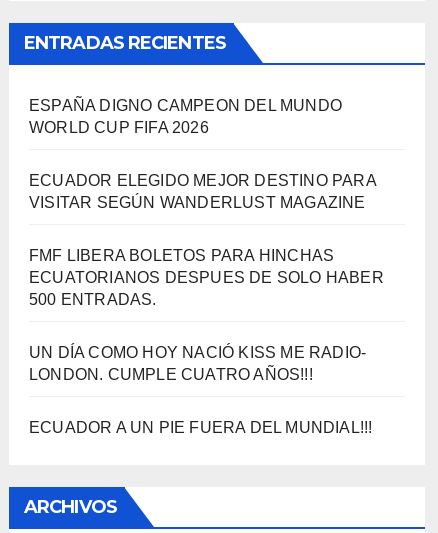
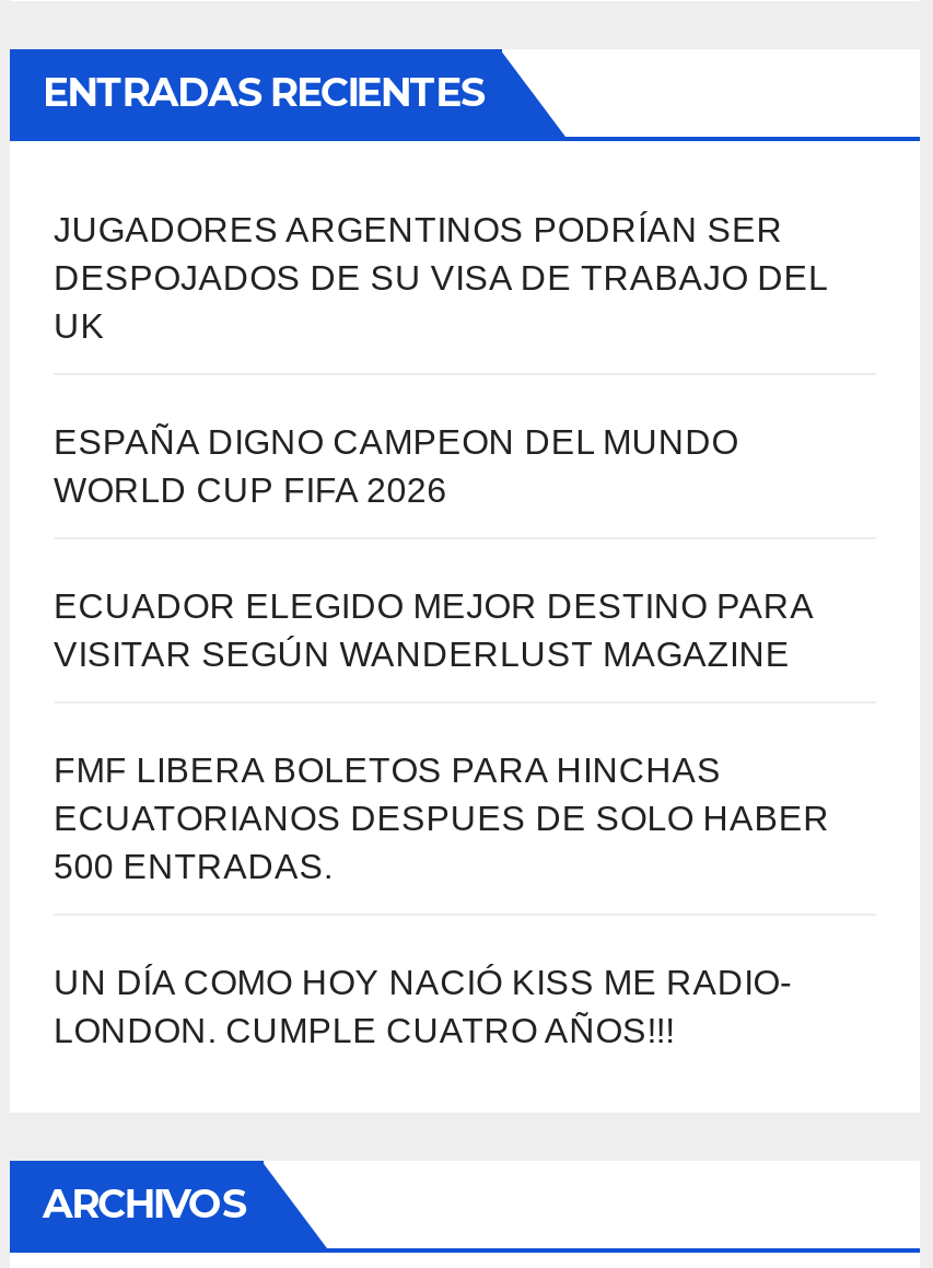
none -> [54,213,826,346] JUGADORES ARGENTINOS PODRÍAN SER | DESPOJADOS DE SU VISA DE TRABAJO DEL | UK
moved [29,97,384,383] -> [54,425,830,1051]: ESPAÑA DIGNO CAMPEON DEL MUNDO | WORLD CUP FIFA 2026 | ECUADOR ELEGIDO MEJOR DESTINO PARA | ... | UN DÍA COMO HOY NACIÓ KISS ME RADIO- | LONDON. CUMPLE CUATRO AÑOS!!!
[29,419,372,436] ECUADOR A UN PIE FUERA DEL MUNDIAL!!! -> none

